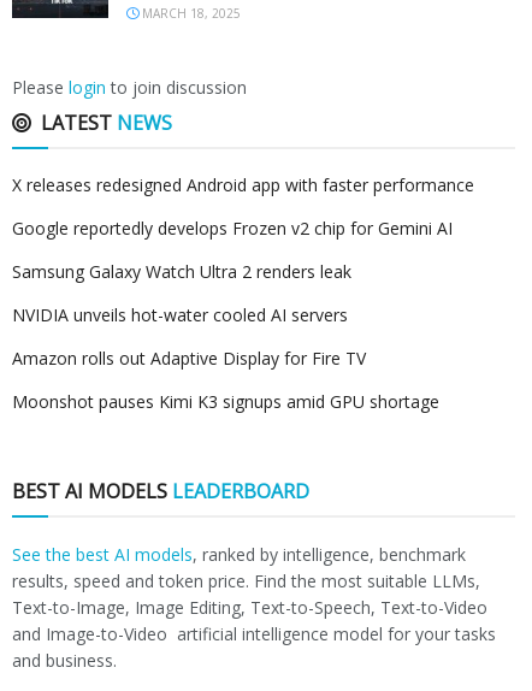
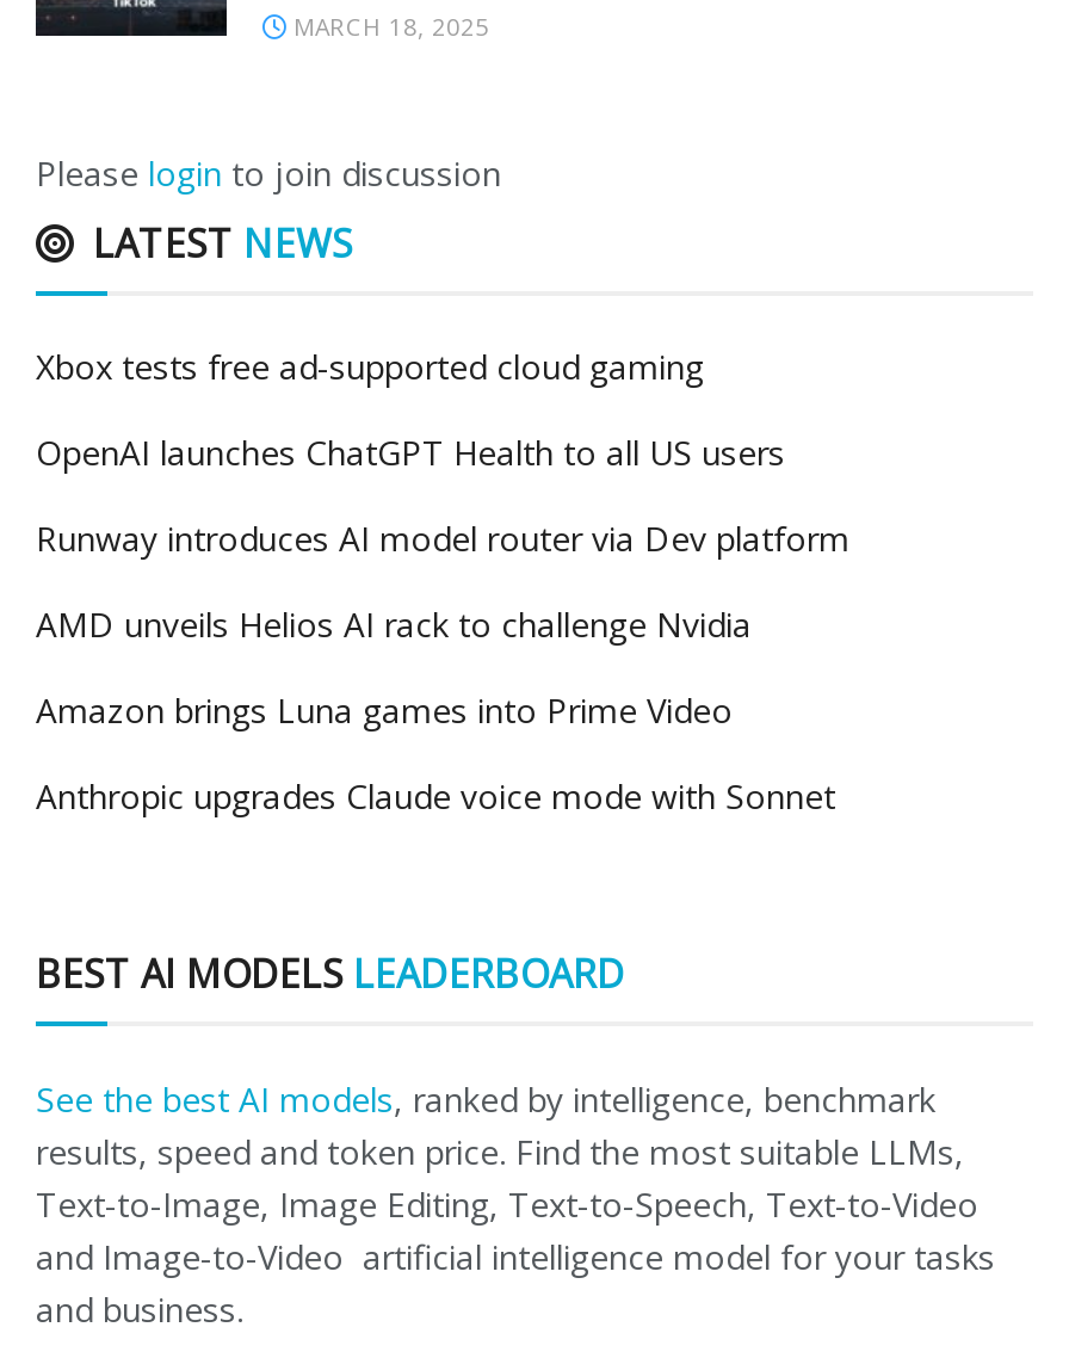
[12,174,474,197] X releases redesigned Android app with faster performance -> [36,345,704,390] Xbox tests free ad-supported cloud gaming
[12,217,453,240] Google reportedly develops Frozen v2 chip for Gemini AI -> [36,431,785,476] OpenAI launches ChatGPT Health to all US users
[12,261,351,284] Samsung Galaxy Watch Ultra 2 renders leak -> [36,517,849,562] Runway introduces AI model router via Dev platform
[12,304,348,327] NVIDIA unveils hot-water cooled AI servers -> [36,603,752,648] AMD unveils Helios AI rack to challenge Nvidia
[12,347,366,370] Amazon rolls out Adaptive Display for Fire TV -> [36,689,733,734] Amazon brings Luna games into Prime Video
[12,391,439,414] Moonshot pauses Kimi K3 signups amid GPU shortage -> [36,774,835,820] Anthropic upgrades Claude voice mode with Sonnet

